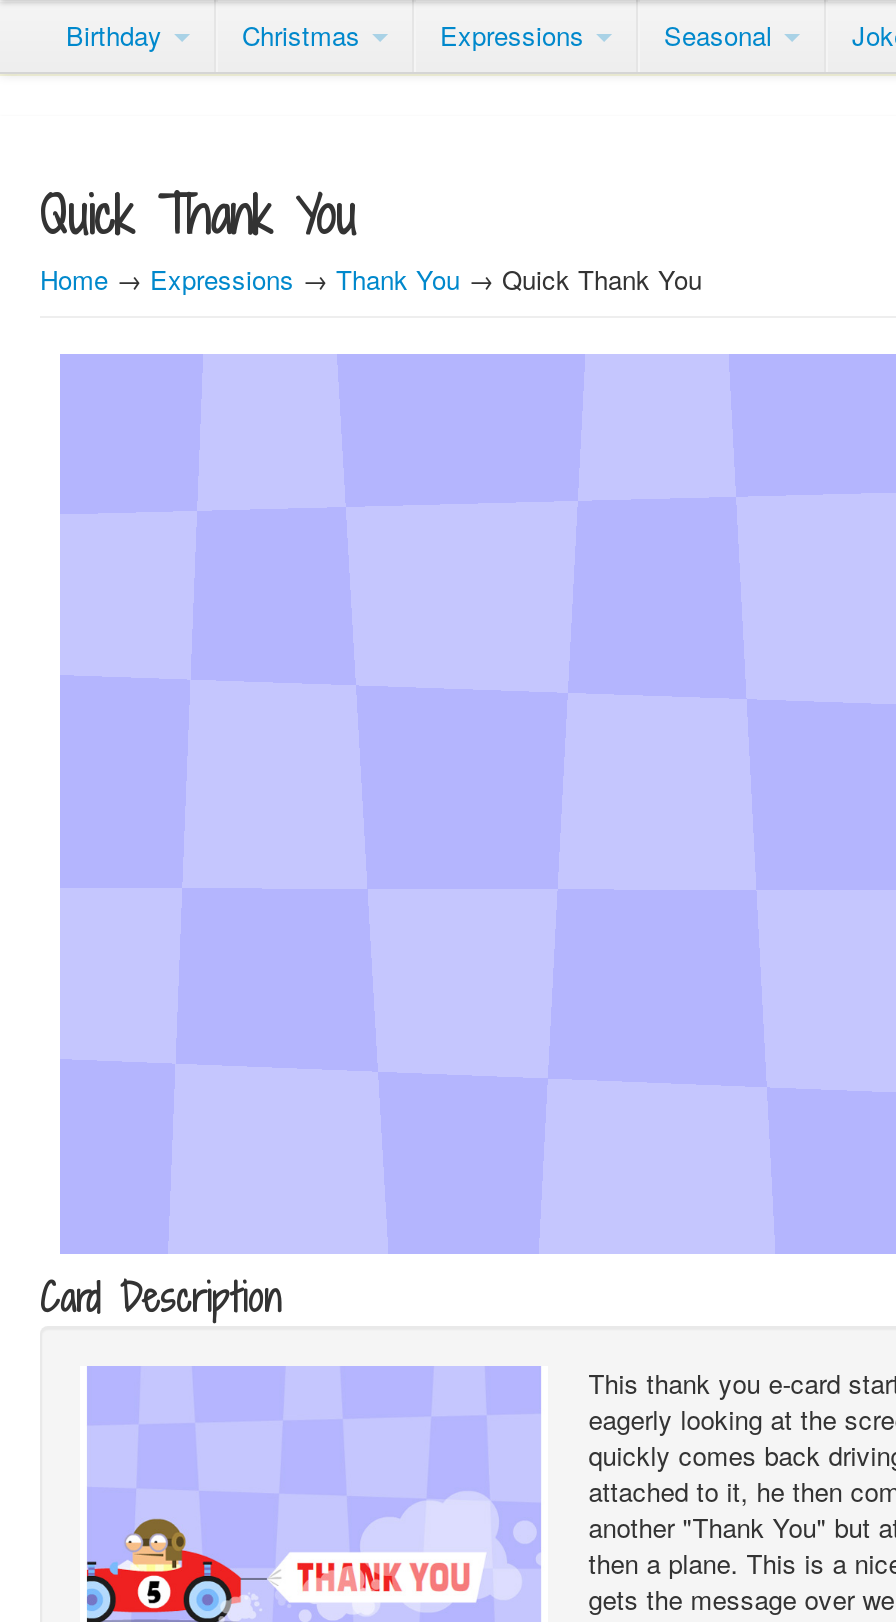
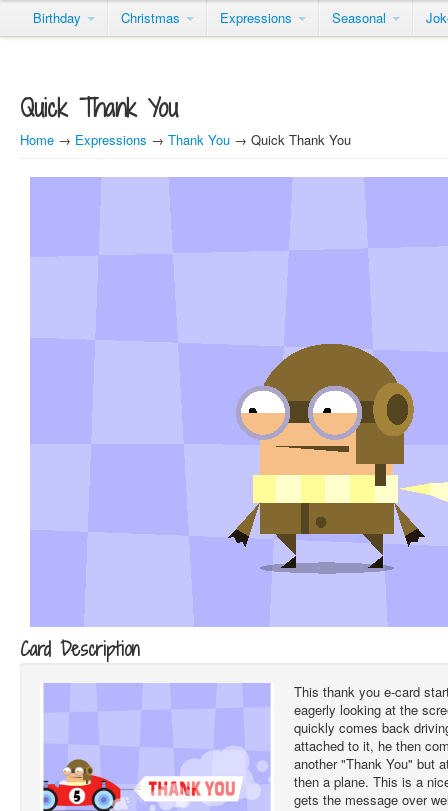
none -> [227,343,445,574] [image]

